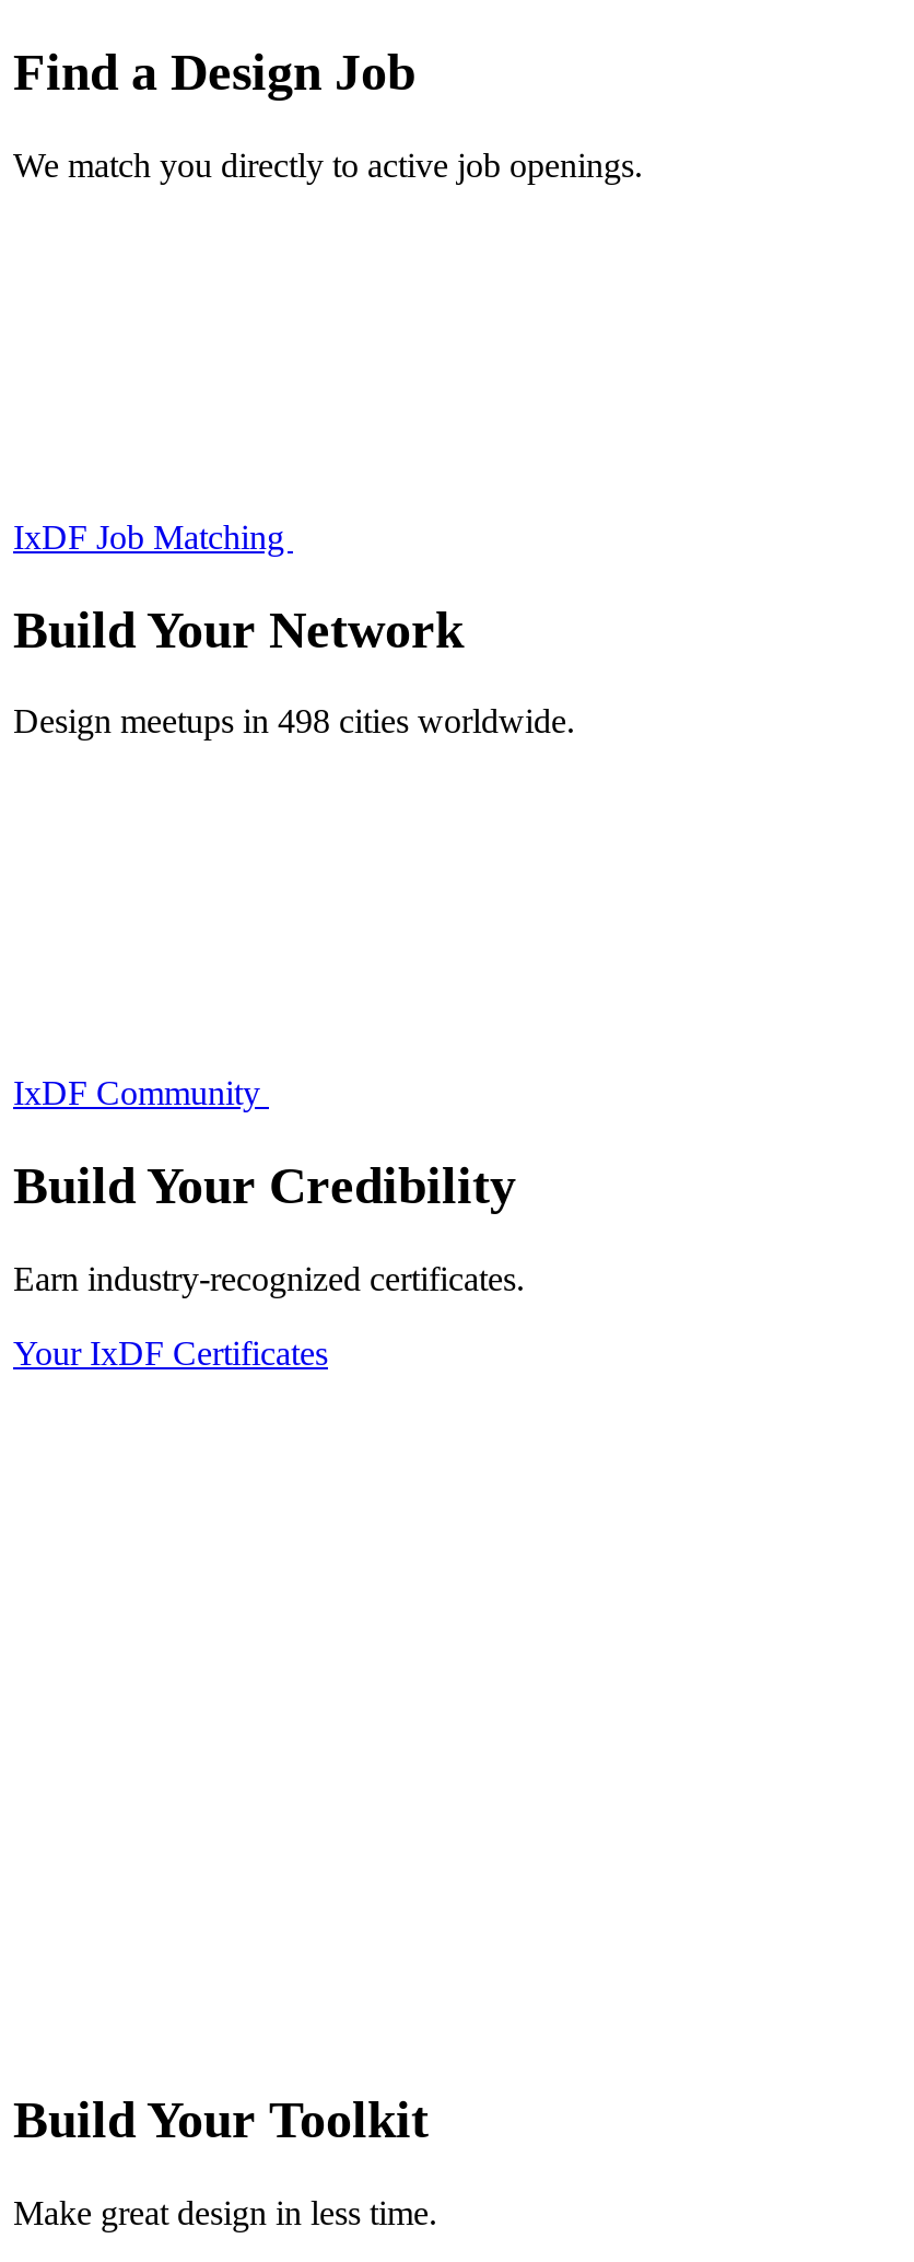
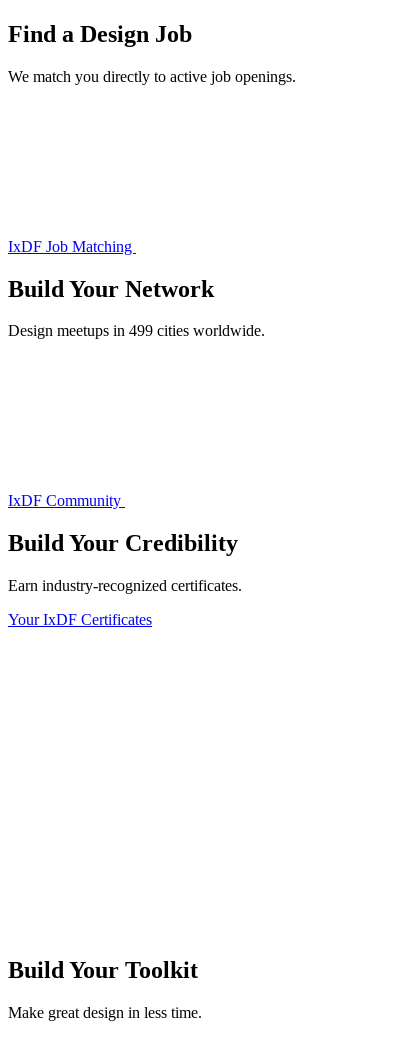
[13,703,575,740] Design meetups in 498 cities worldwide. -> [8,322,265,339] Design meetups in 499 cities worldwide.

